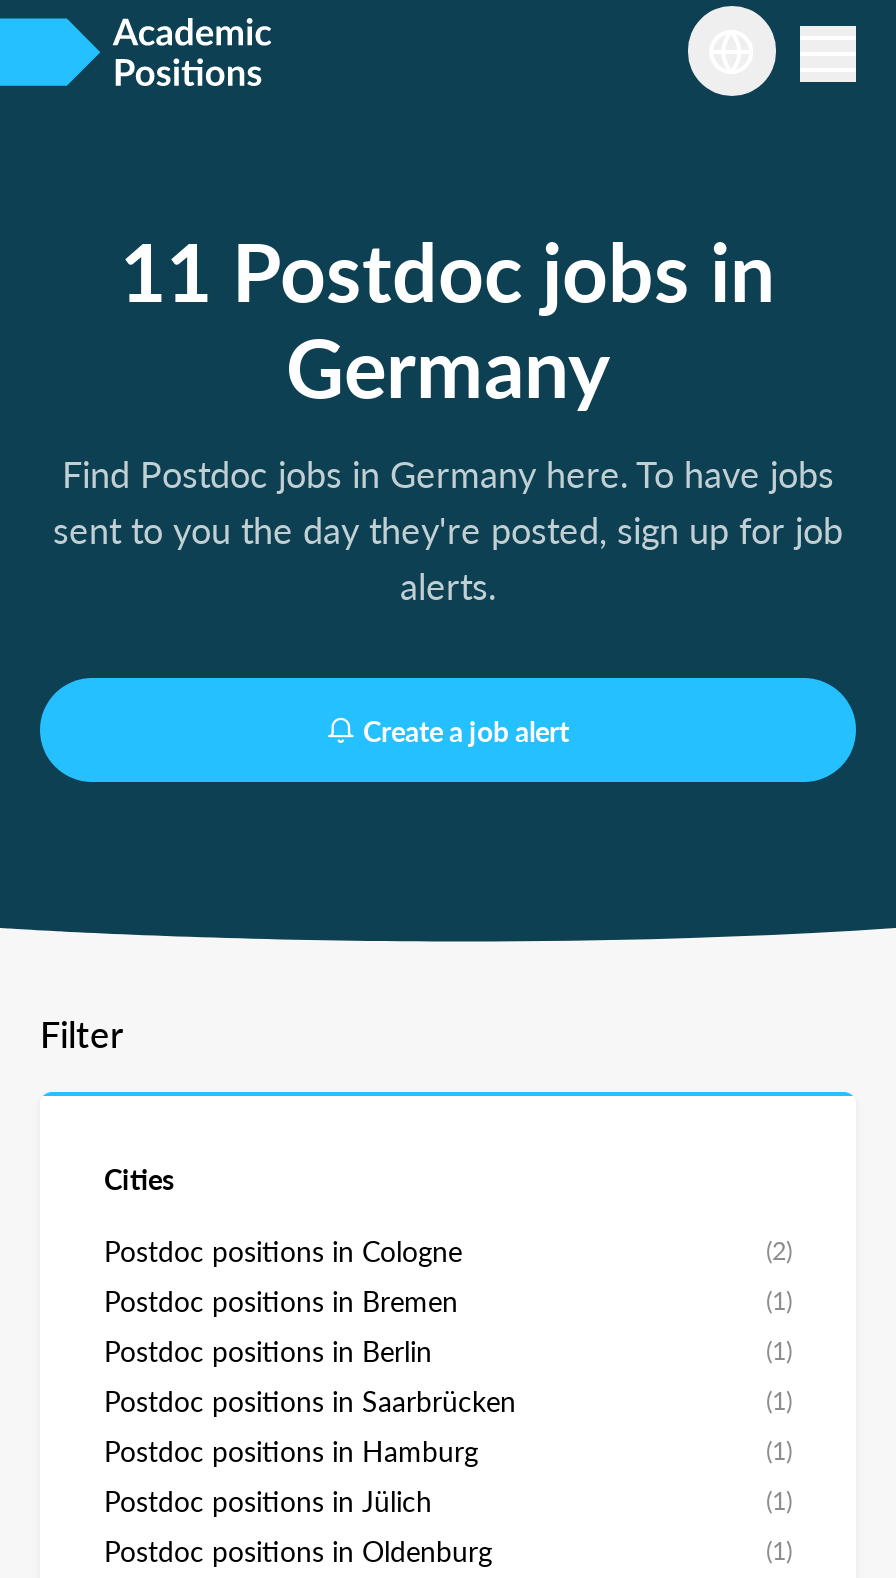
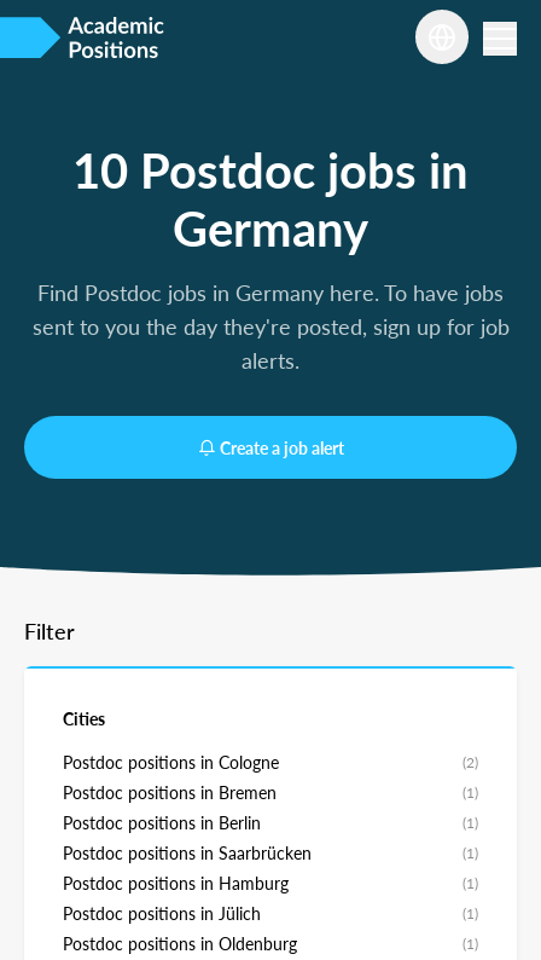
[120,212,776,326] 11 Postdoc jobs in -> [72,134,469,203] 10 Postdoc jobs in

